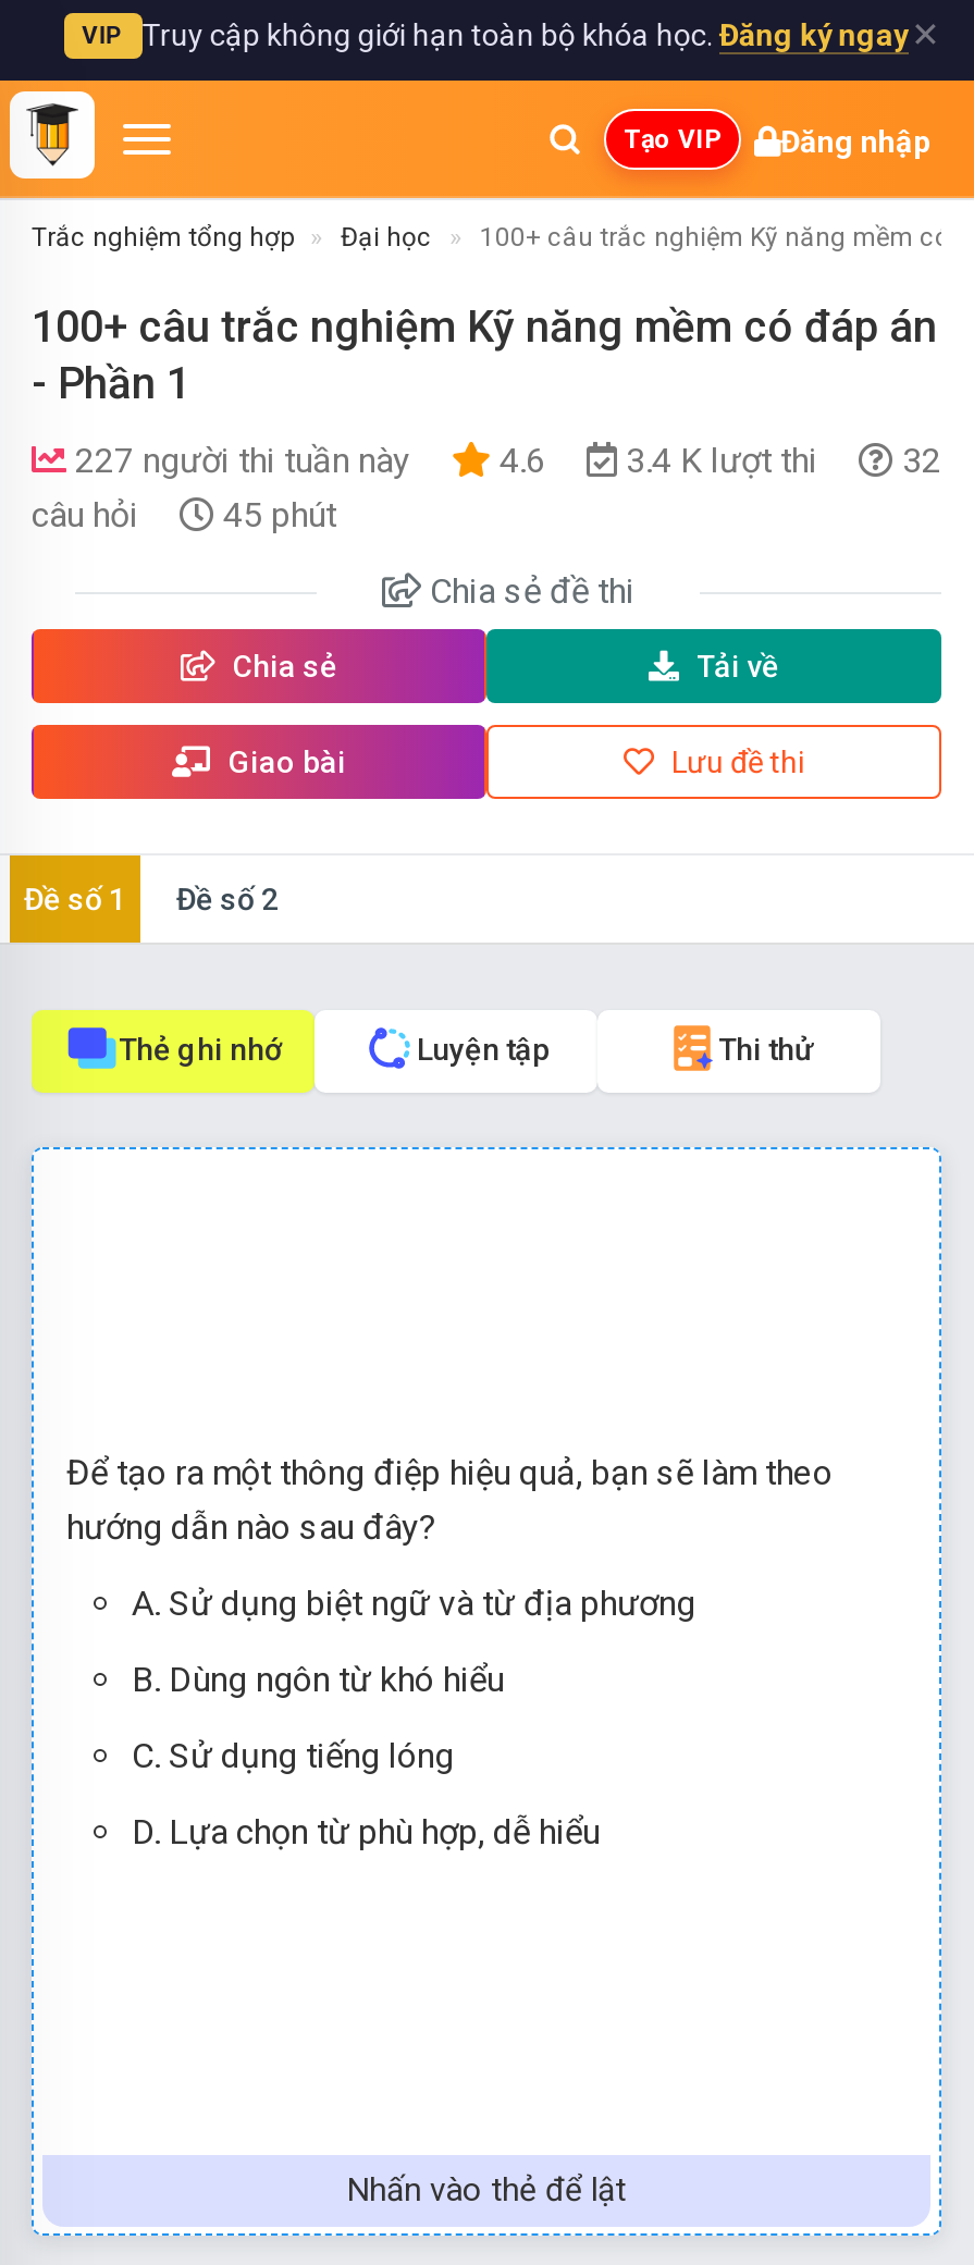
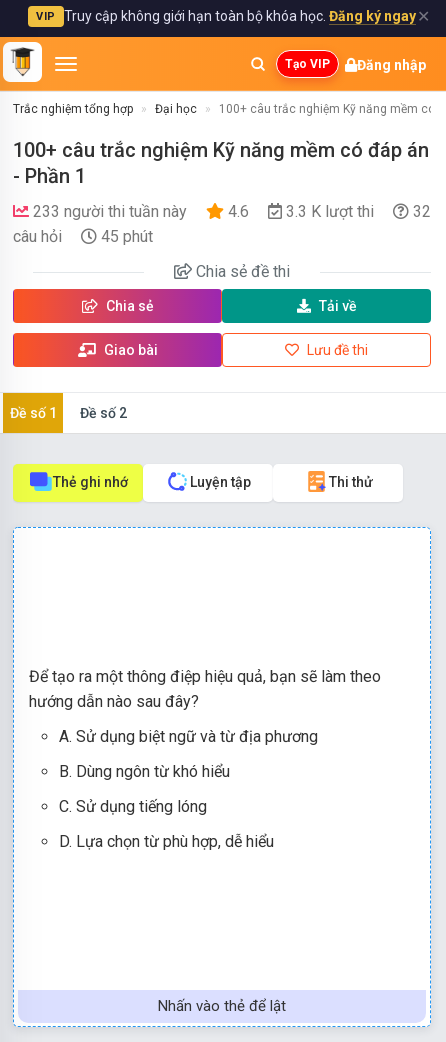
[66,440,419,481] 227 người thi tuần này -> [29,202,191,221] 233 người thi tuần này
[617,440,817,481] 3.4 K lượt thi -> [282,202,374,221] 3.3 K lượt thi

